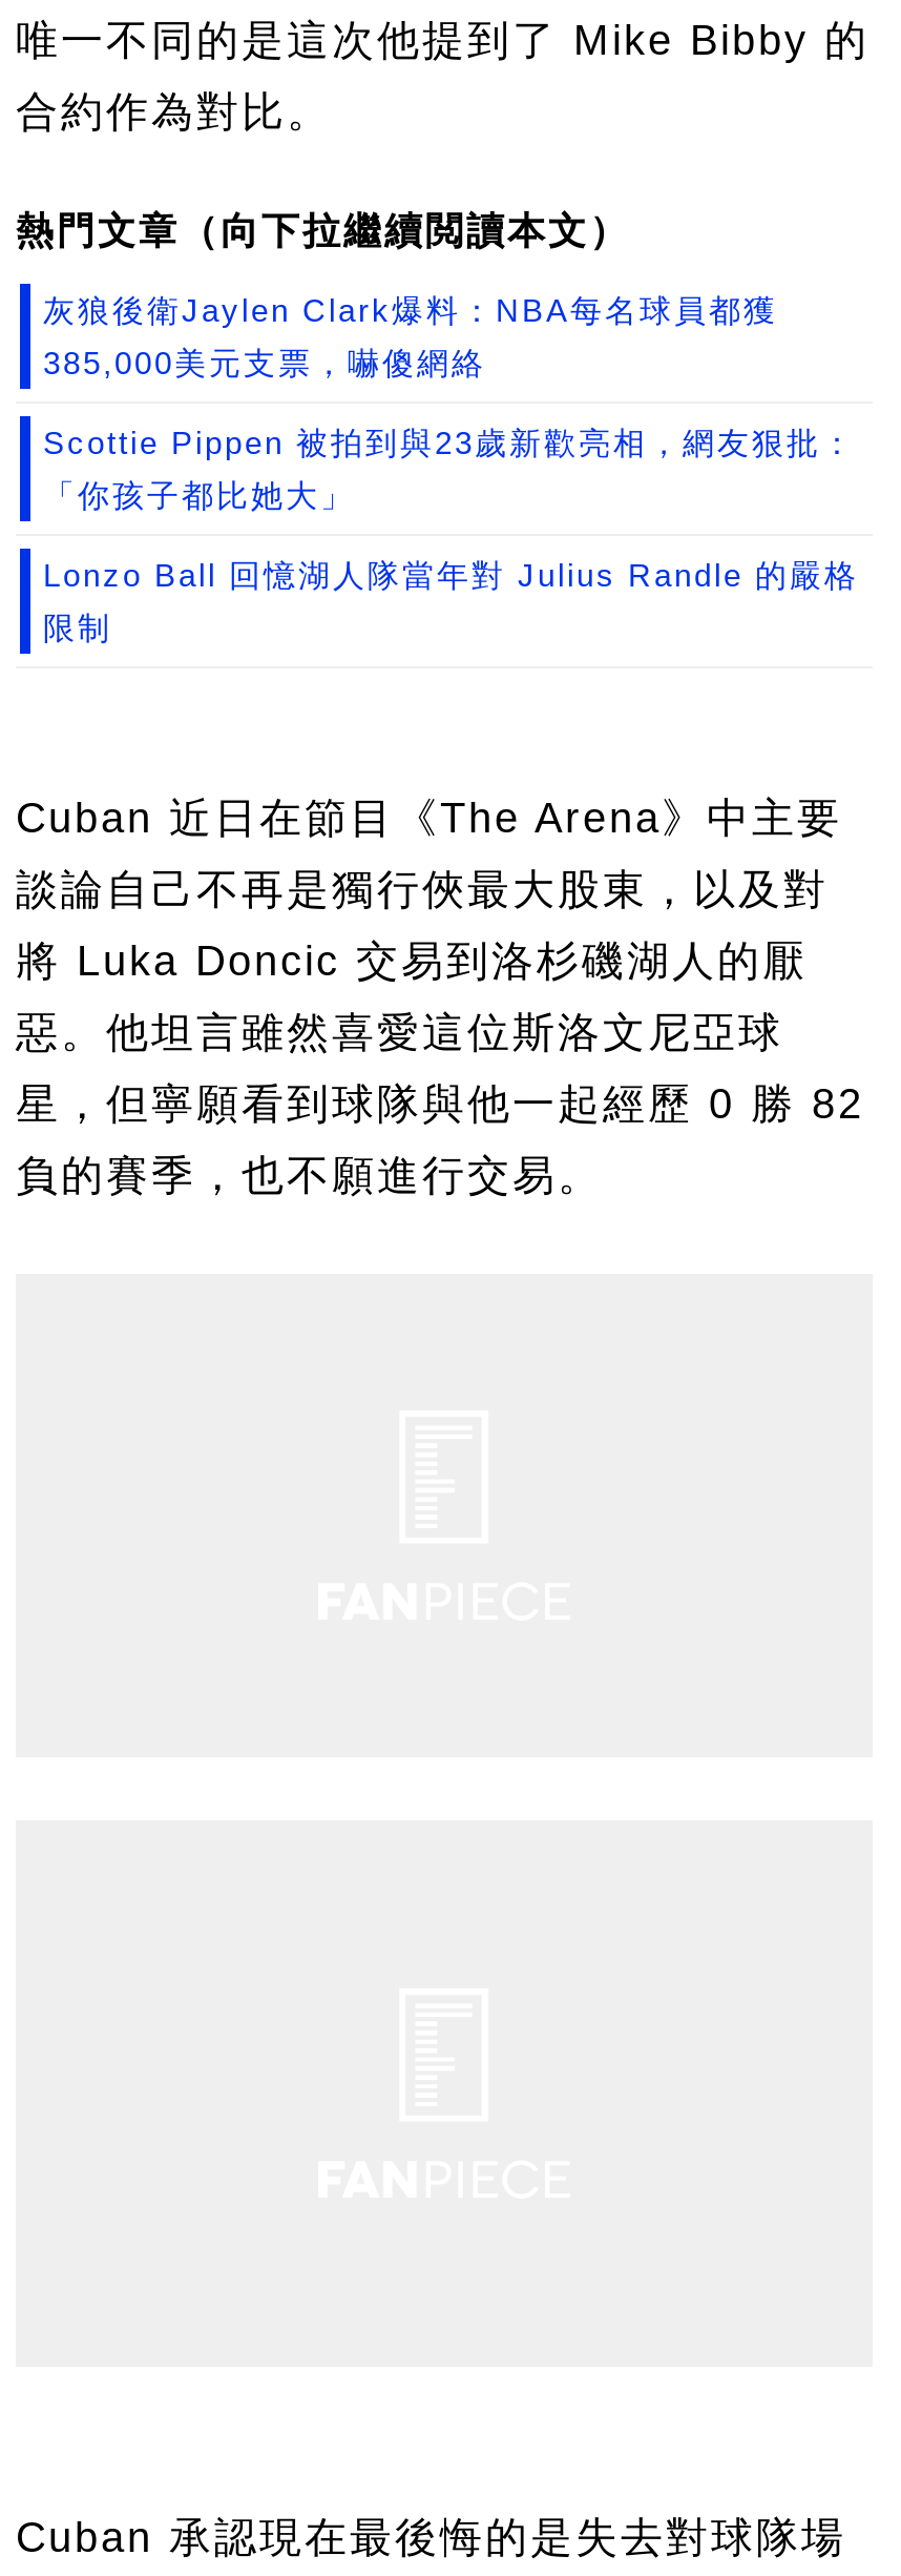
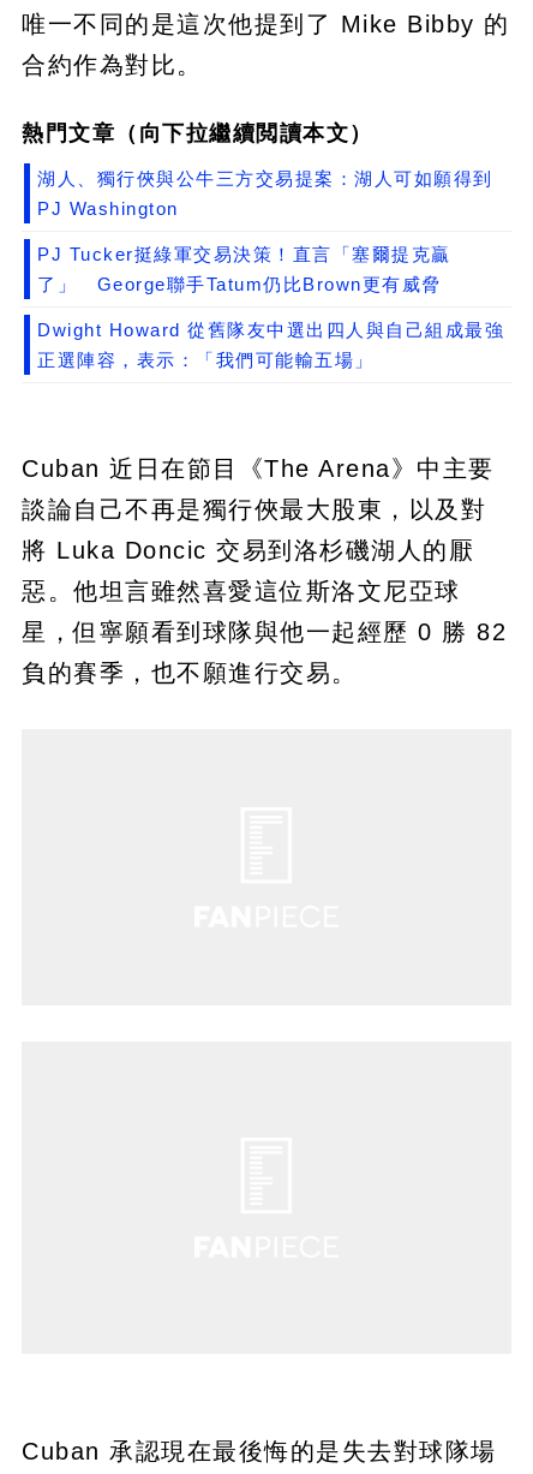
[43,292,778,328] 灰狼後衛Jaylen Clark爆料：NBA每名球員都獲 -> [37,168,493,189] 湖人、獨行俠與公牛三方交易提案：湖人可如願得到
[43,345,486,380] 385,000美元支票，嚇傻網絡 -> [37,198,178,219] PJ Washington
[43,425,856,460] Scottie Pippen 被拍到與23歲新歡亮相，網友狠批： -> [37,244,451,264] PJ Tucker挺綠軍交易決策！直言「塞爾提克贏
[43,477,355,513] 「你孩子都比她大」 -> [37,274,441,294] 了」 George聯手Tatum仍比Brown更有威脅
[43,557,859,593] Lonzo Ball 回憶湖人隊當年對 Julius Randle 的嚴格 -> [37,320,504,340] Dwight Howard 從舊隊友中選出四人與自己組成最強
[43,610,112,645] 限制 -> [37,350,374,370] 正選陣容，表示：「我們可能輸五場」

